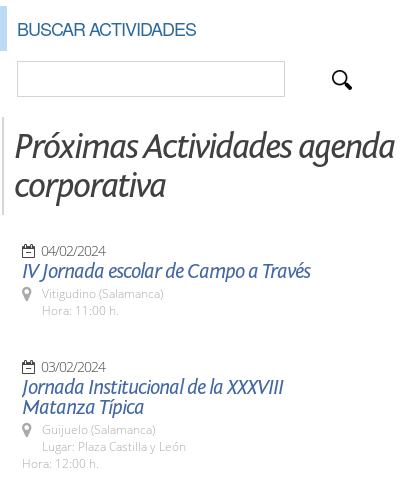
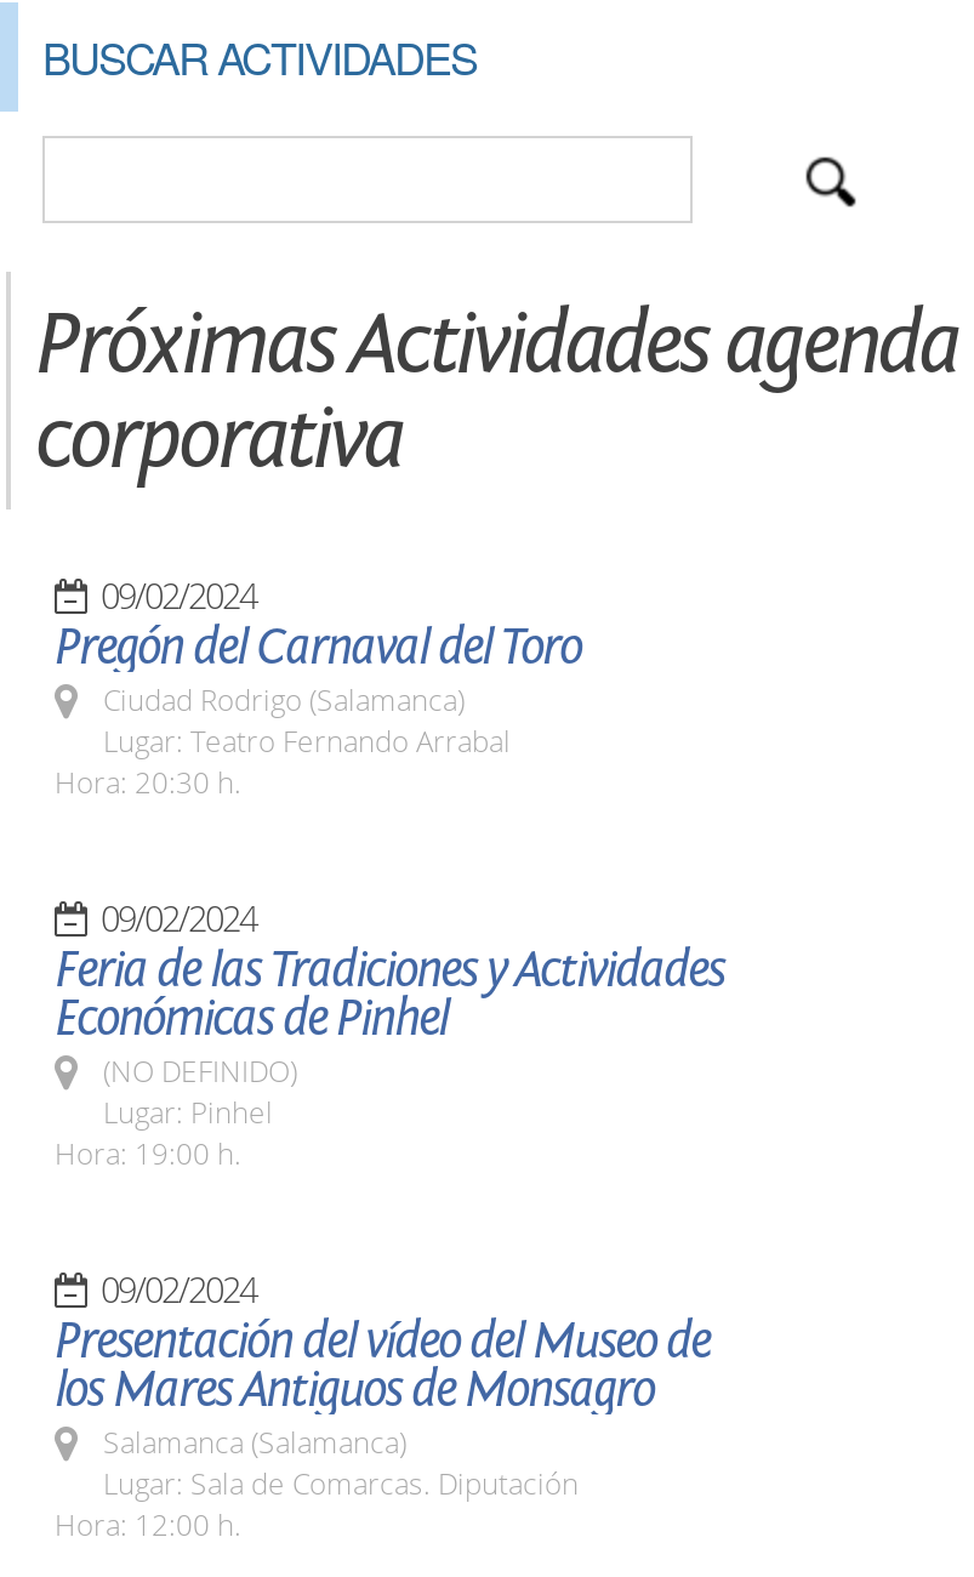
[22,241,310,455] 04/02/2024 | IV Jornada escolar de Campo a Través | Vitigudino (Salamanca) | Hora: 11:00 h. | 03/02/2024 | Jornada Institucional de la XXXVIII | Matanza Típica | Guijuelo (Salamanca) | Lugar: Plaza Castilla y León -> [55,573,724,1504] 09/02/2024 | Pregón del Carnaval del Toro | Ciudad Rodrigo (Salamanca) | Lugar: Teatro Fernando Arrabal | Hora: 20:30 h. | 09/02/2024 | Feria de las Tradiciones y Actividades | Económicas de Pinhel | (NO DEFINIDO) | Lugar: Pinhel | Hora: 19:00 h. | 09/02/2024 | Presentación del vídeo del Museo de | los Mares Antiguos de Monsagro | Salamanca (Salamanca) | Lugar: Sala de Comarcas. Diputación

